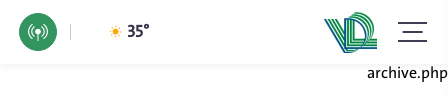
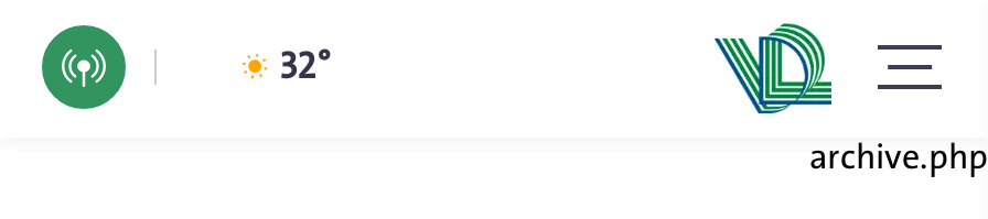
[127,16,149,45] 35° -> [279,33,330,97] 32°

